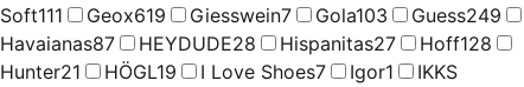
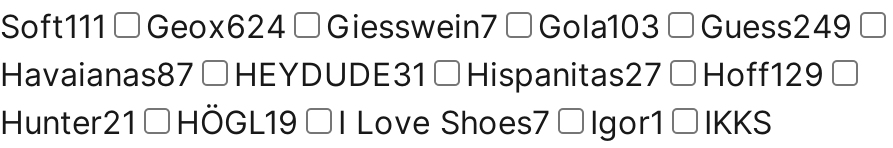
[0,3,501,27] Soft111 Geox619 Giesswein7 Gola103 Guess249 -> [0,6,852,46] Soft111 Geox624 Giesswein7 Gola103 Guess249
[139,32,256,55] HEYDUDE28 -> [234,54,426,94] HEYDUDE31
[420,32,492,55] Hoff128 -> [702,54,824,94] Hoff129

